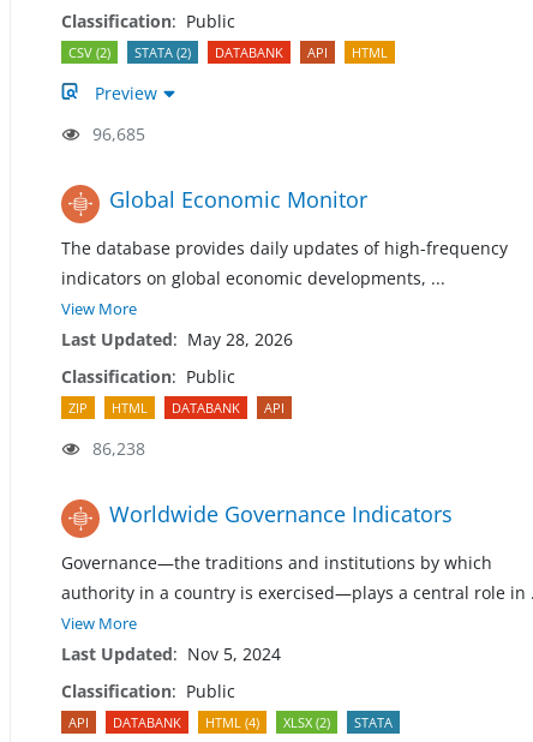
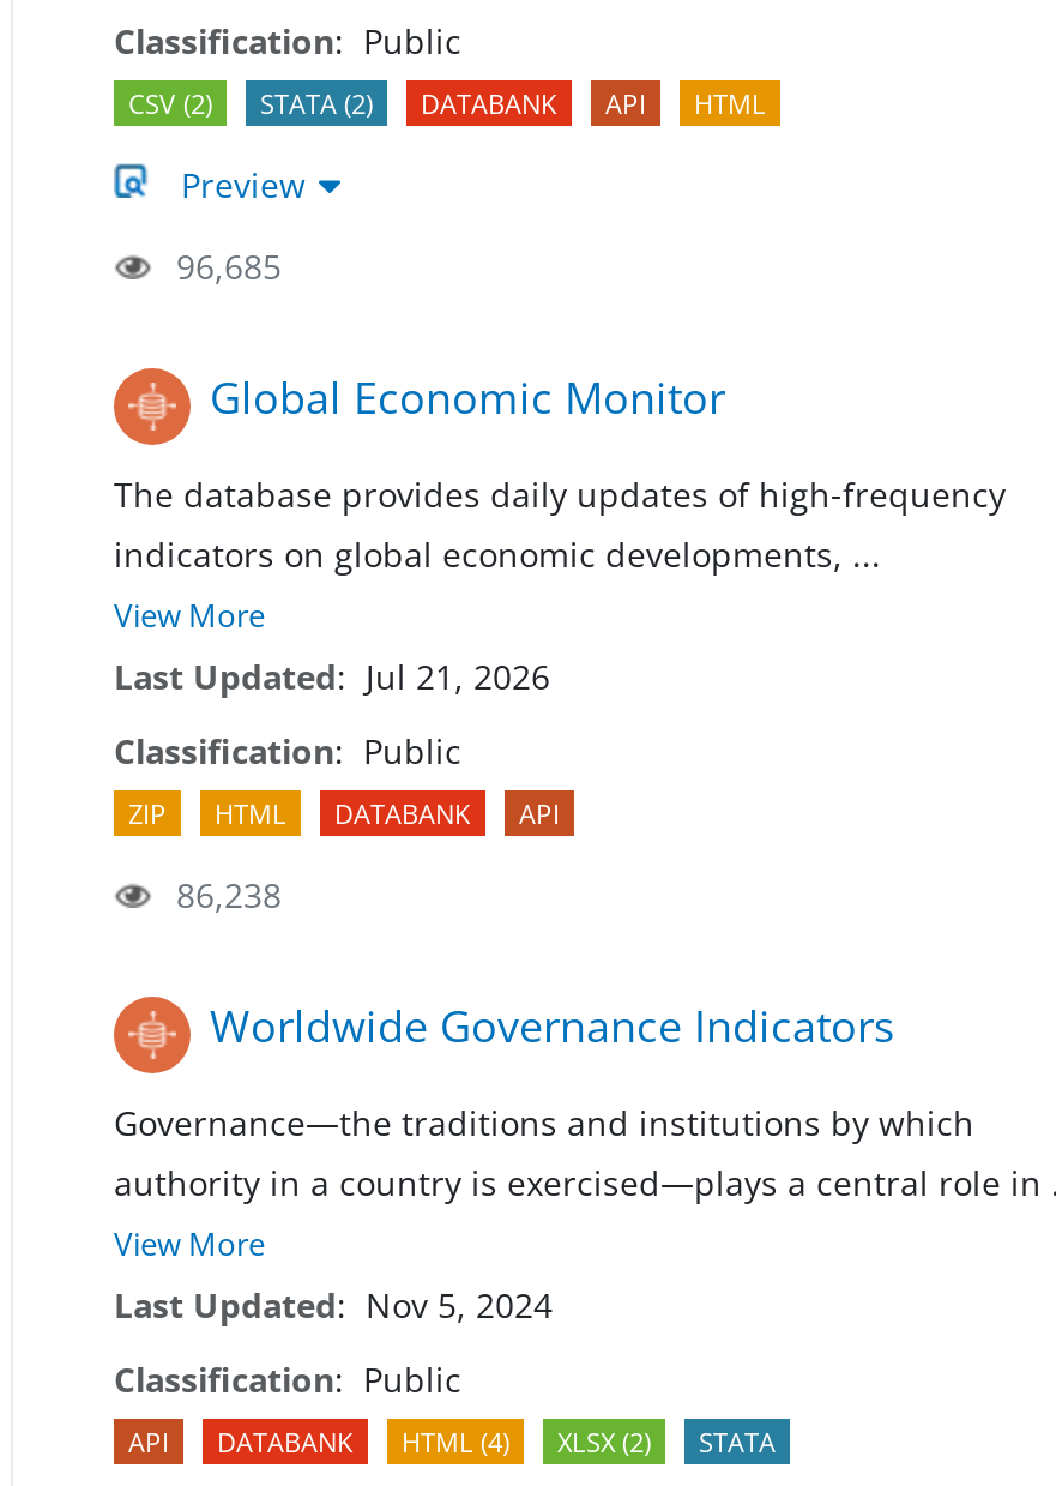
[61,327,293,350] Last Updated: May 28, 2026 -> [114,653,550,699] Last Updated: Jul 21, 2026

